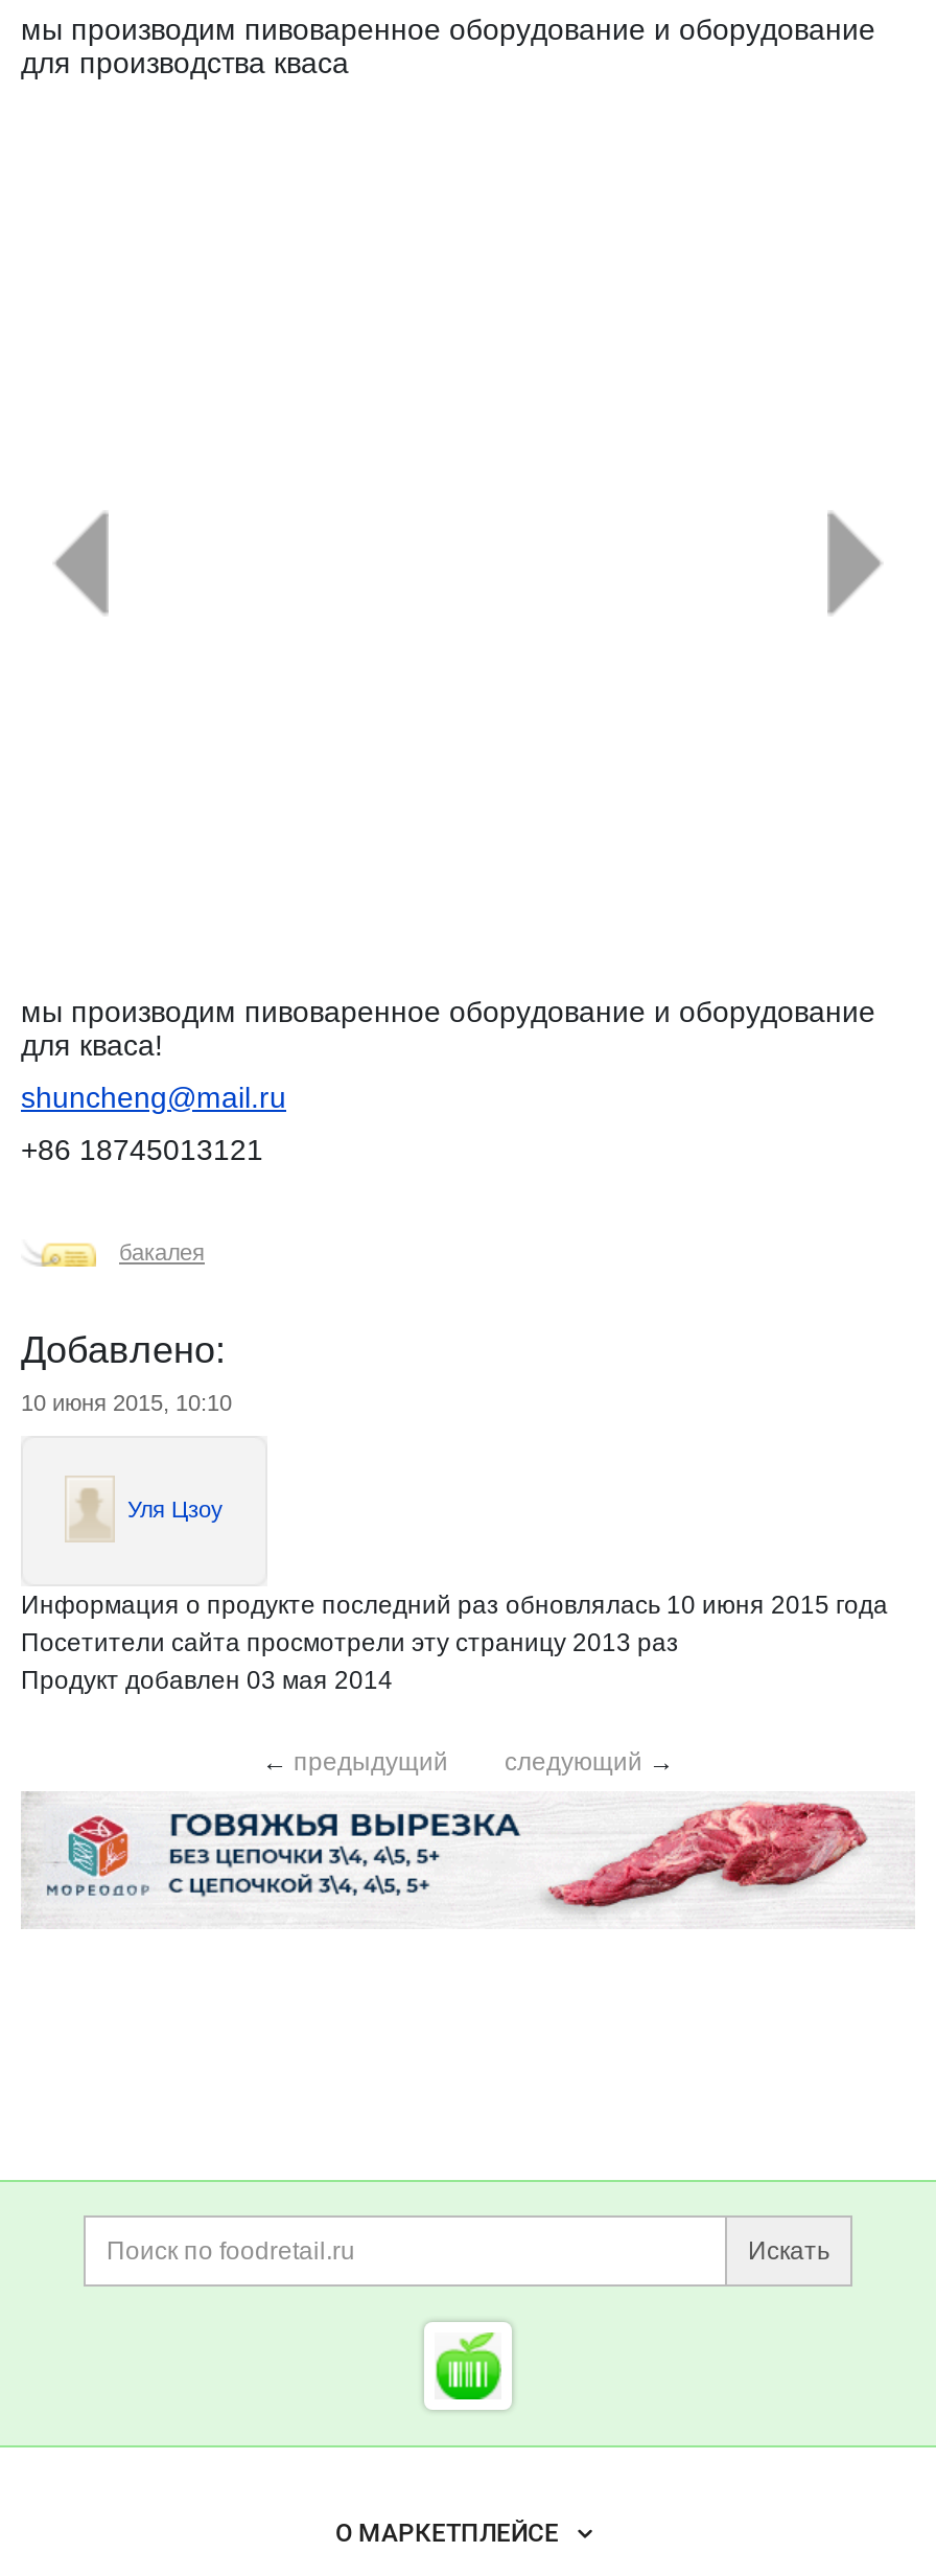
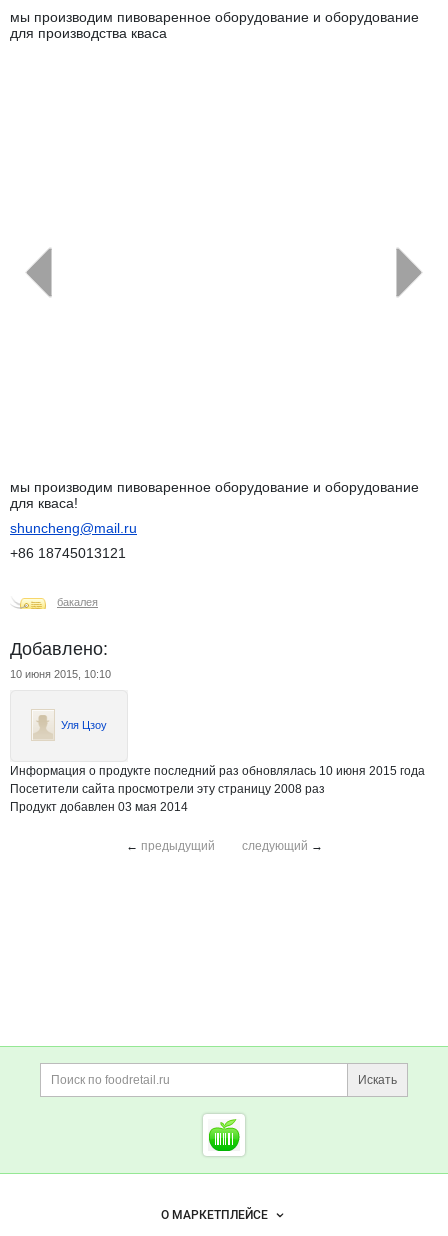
[21,1628,679,1657] Посетители сайта просмотрели эту страницу 2013 раз -> [10,782,325,796] Посетители сайта просмотрели эту страницу 2008 раз
[21,1791,915,1929] [image] -> none

